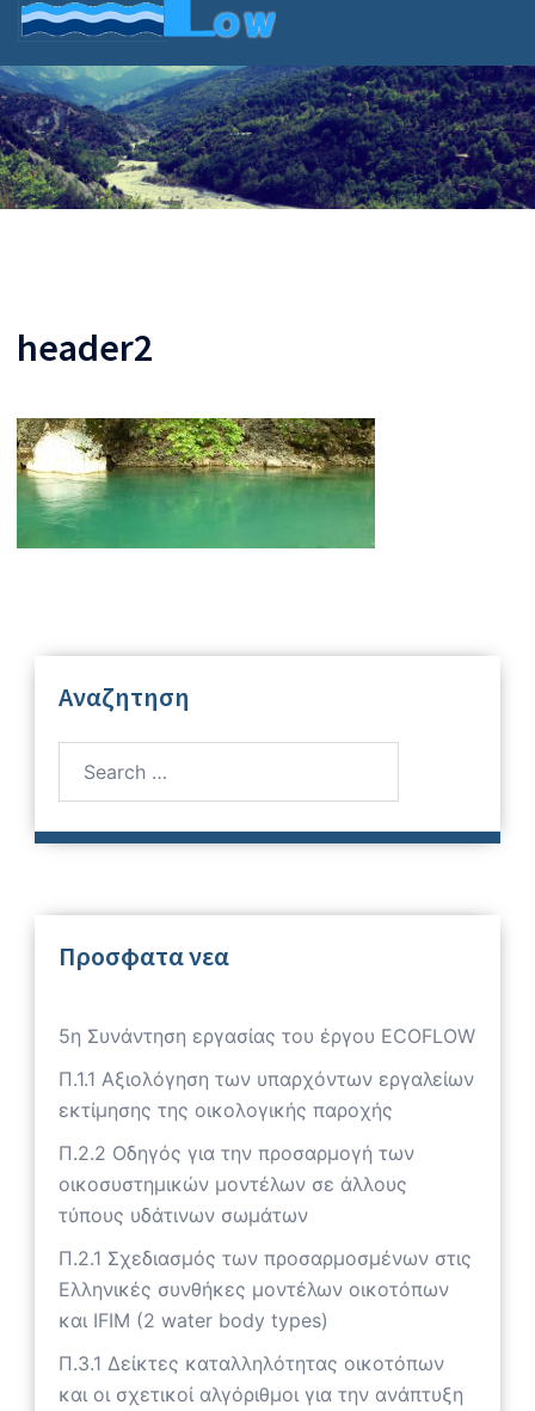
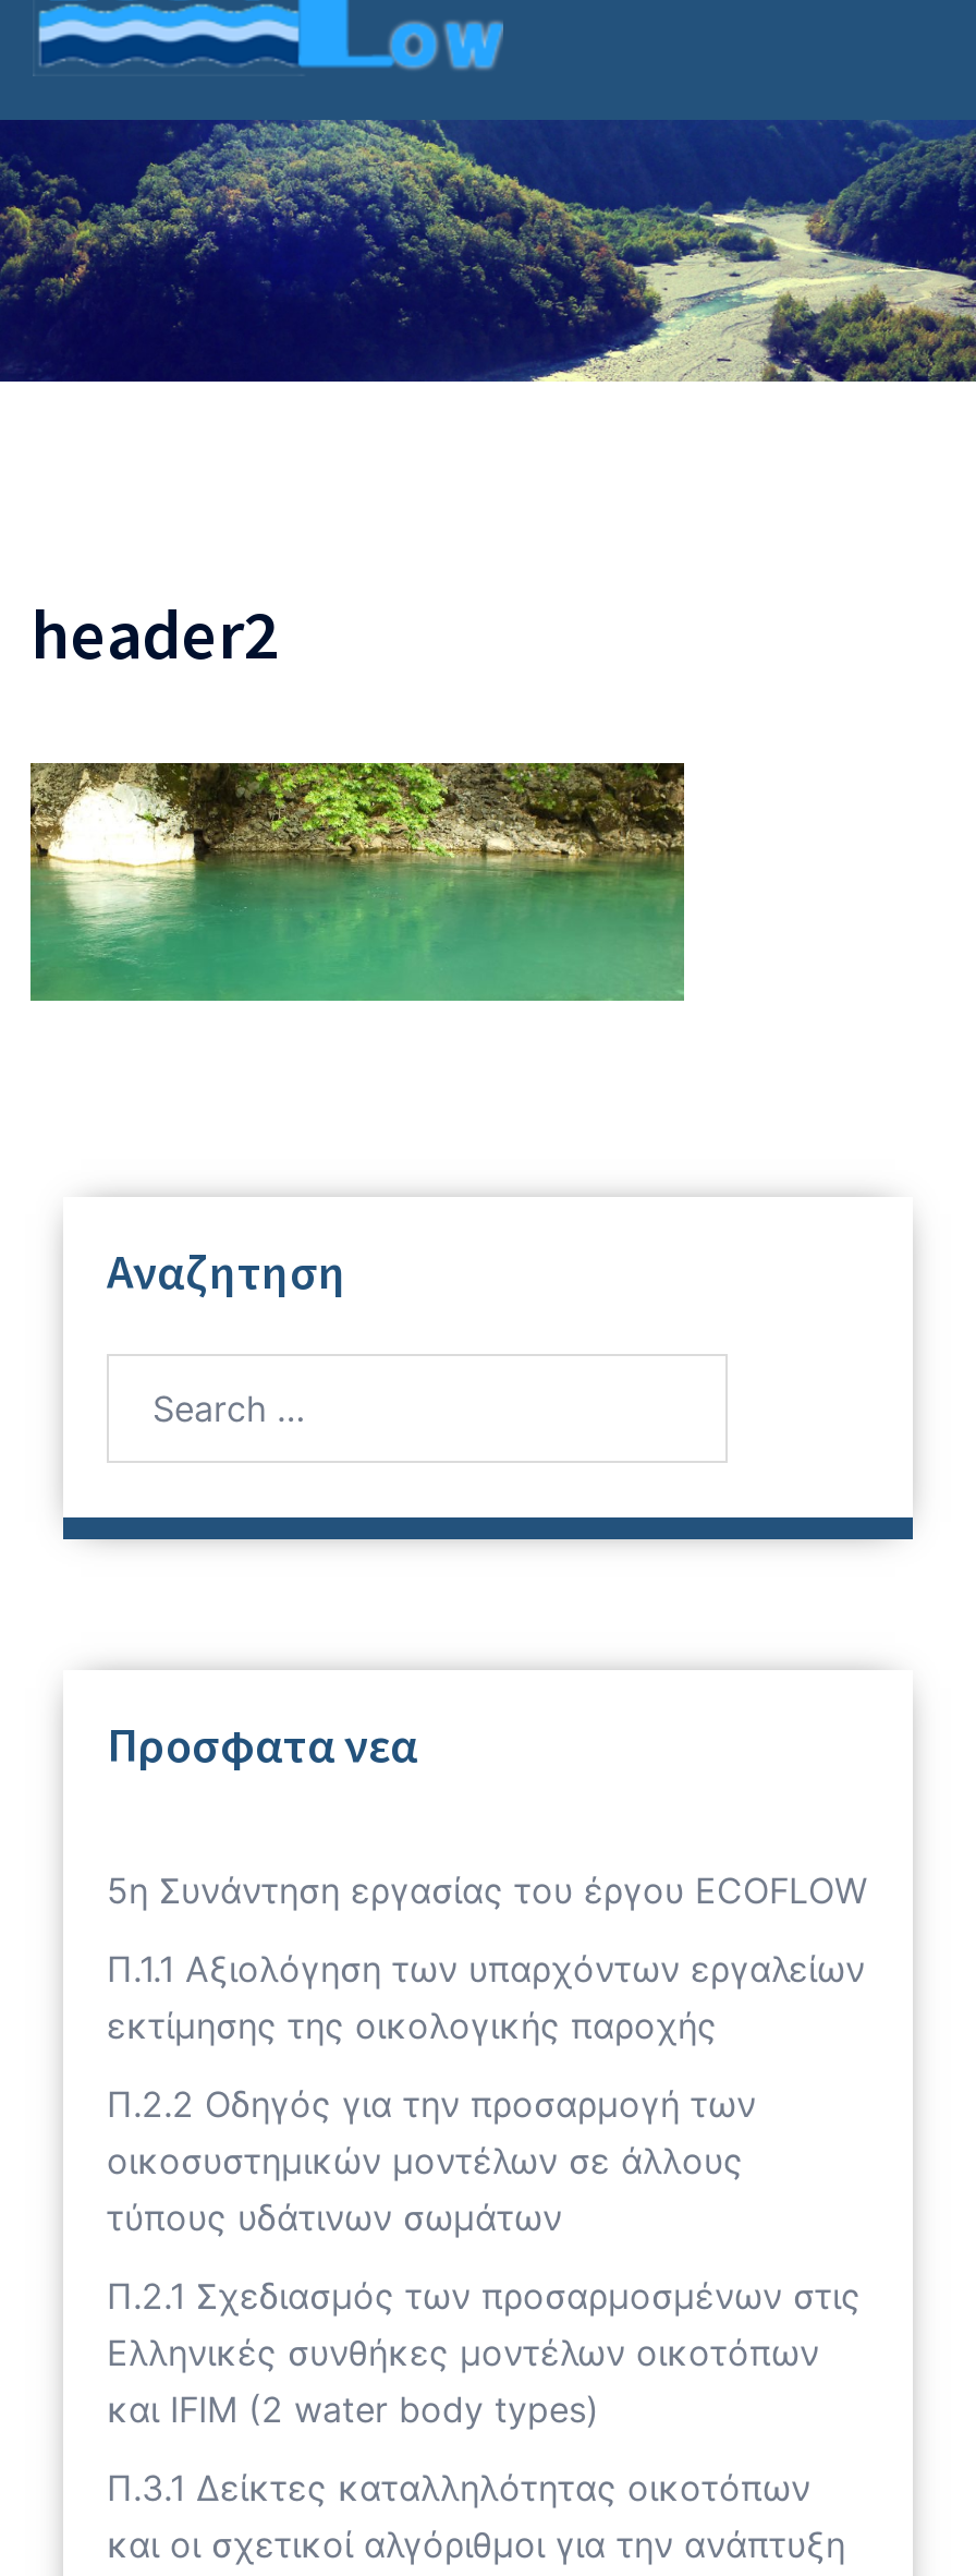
[4,65,531,210] [image] -> [7,120,969,384] [image]

